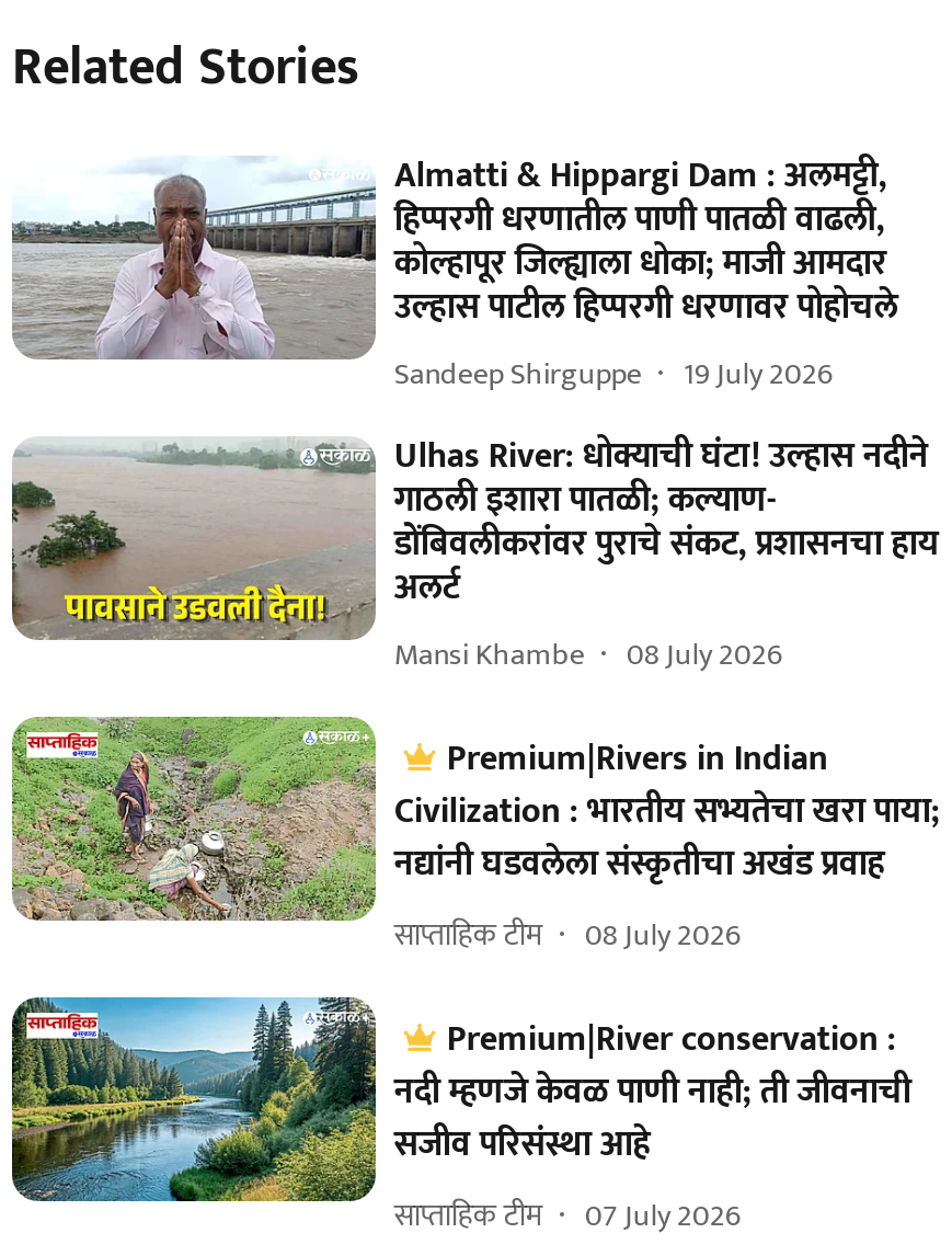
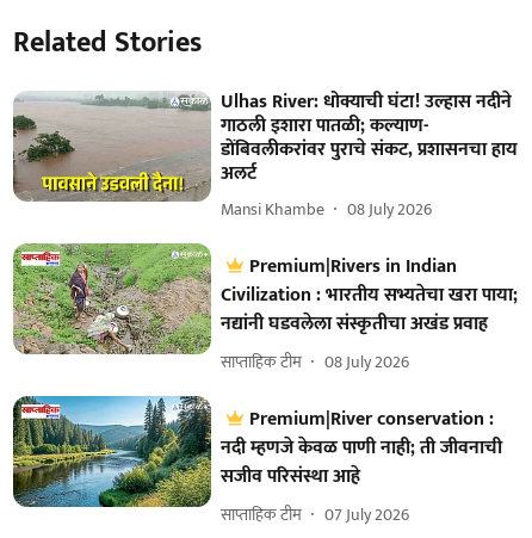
[12,146,898,399] [image] | Almatti & Hippargi Dam : अलमट्टी, | हिप्परगी धरणातील पाणी पातळी वाढली, | कोल्हापूर जिल्ह्याला धोका; माजी आमदार | उल्हास पाटील हिप्परगी धरणावर पोहोचले | Sandeep Shirguppe | 19 July 2026 -> none

